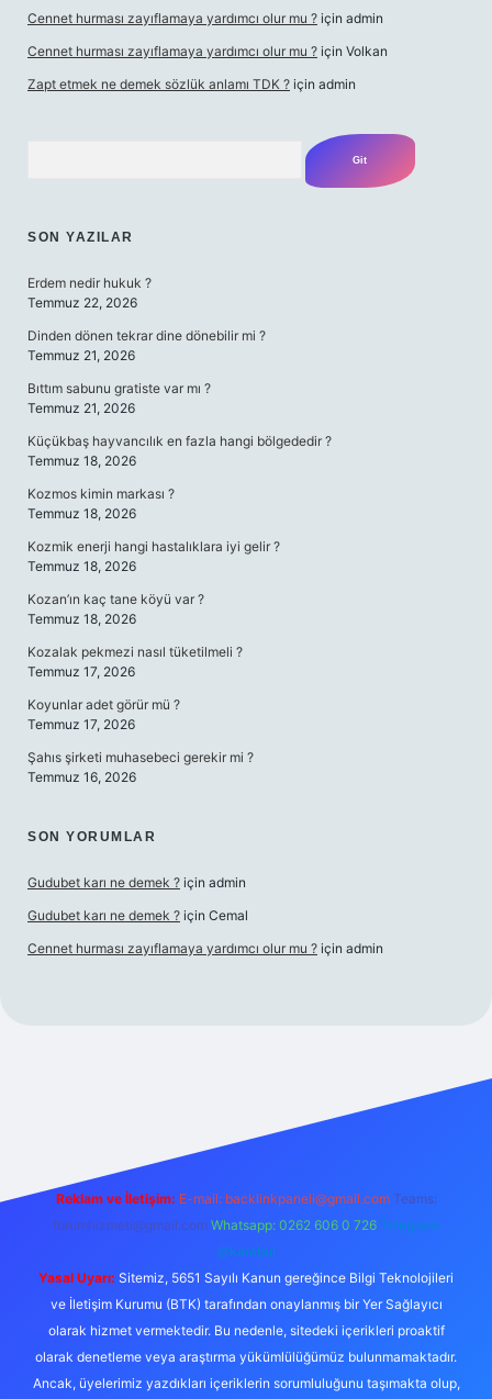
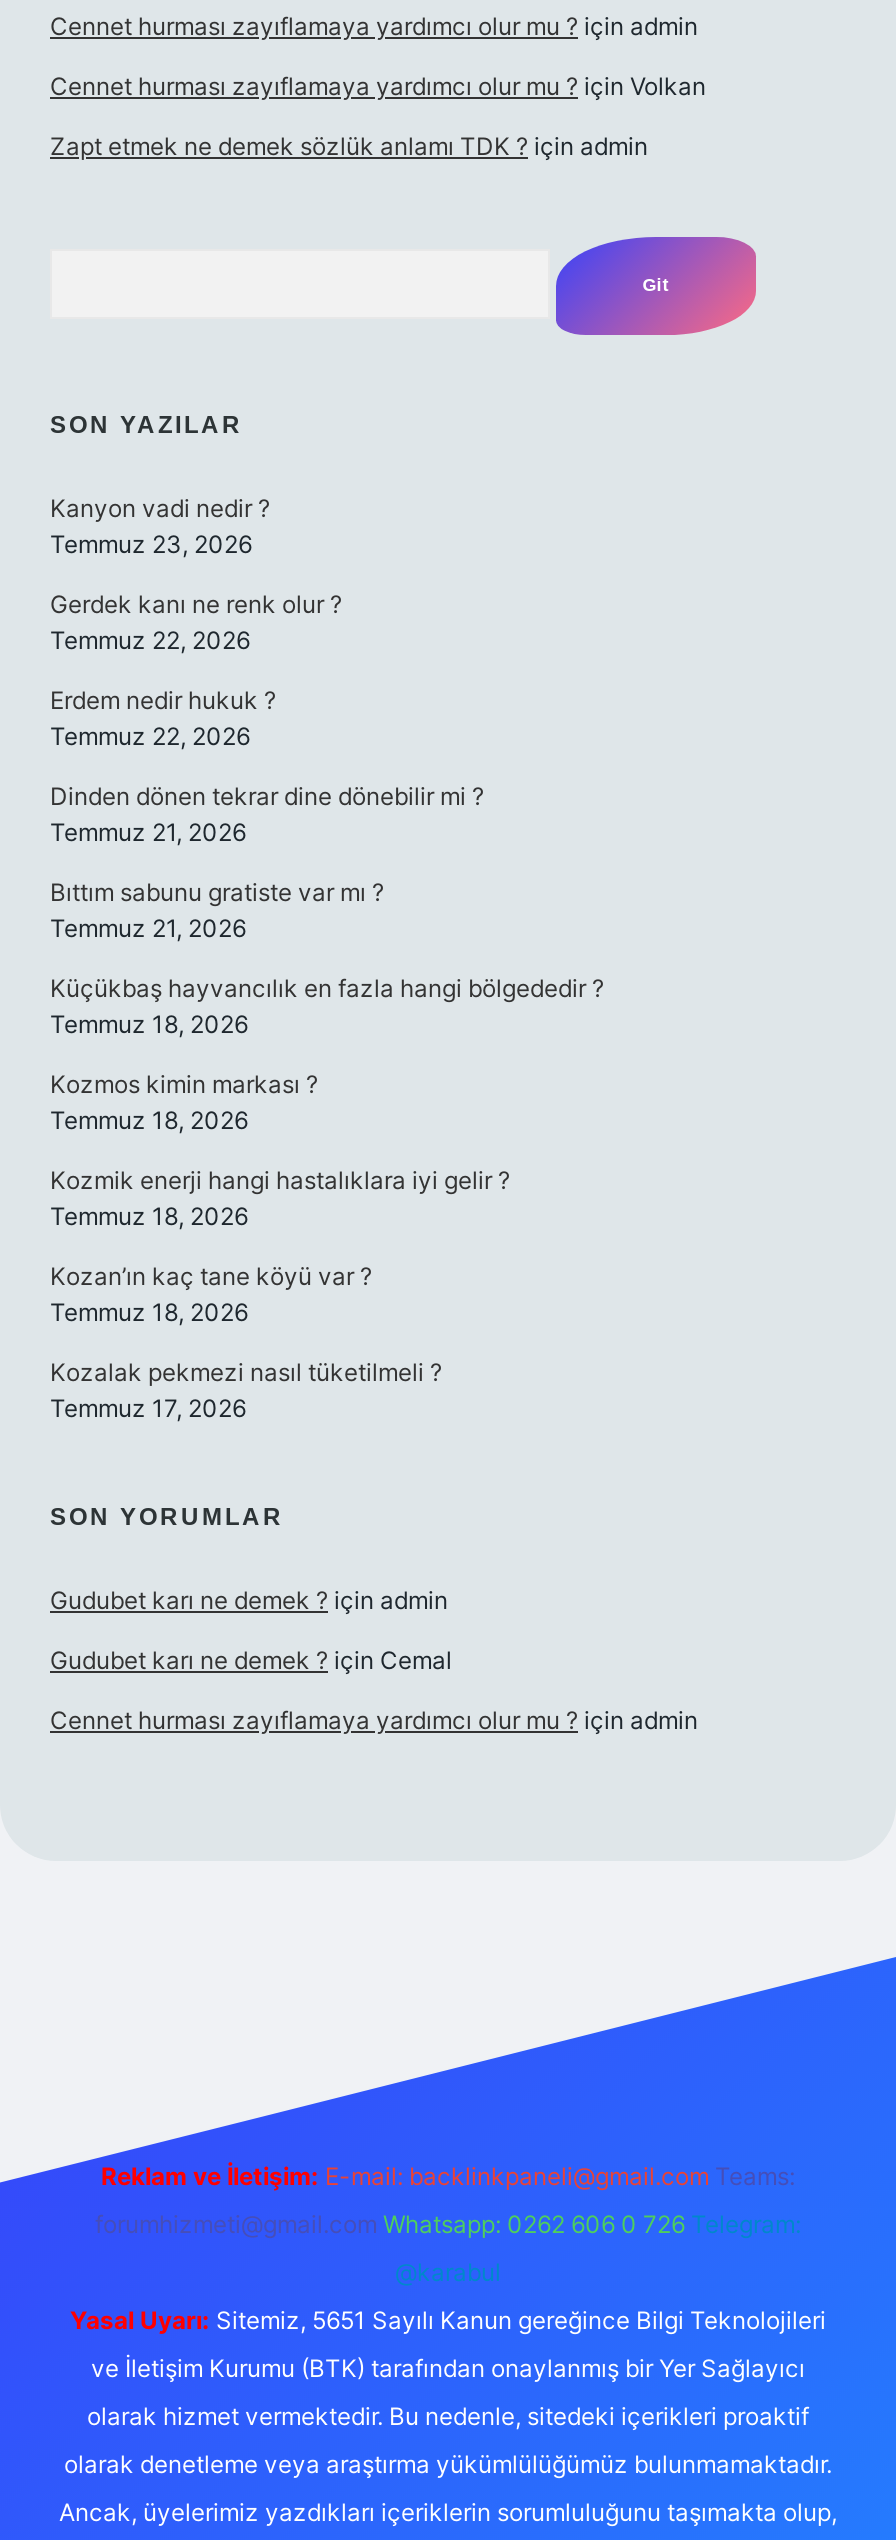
none -> [50,493,342,655] Kanyon vadi nedir ? | Temmuz 23, 2026 | Gerdek kanı ne renk olur ? | Temmuz 22, 2026
moved [27,275,332,680] -> [50,685,604,1423]: Erdem nedir hukuk ? | Temmuz 22, 2026 | Dinden dönen tekrar dine dönebilir mi ? | ... | Kozalak pekmezi nasıl tüketilmeli ? | Temmuz 17, 2026
[27,696,254,785] Koyunlar adet görür mü ? | Temmuz 17, 2026 | Şahıs şirketi muhasebeci gerekir mi ? | Temmuz 16, 2026 -> none

